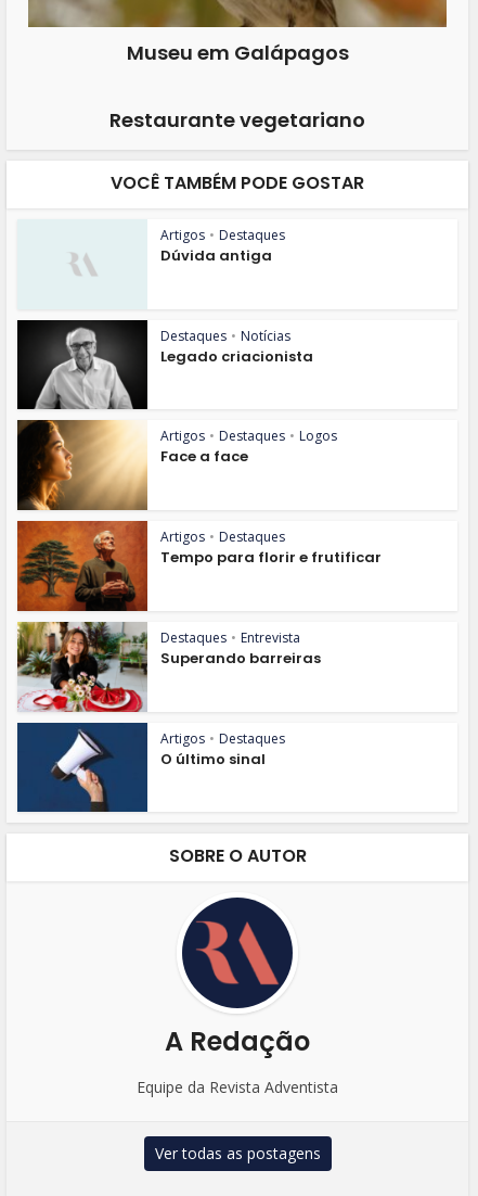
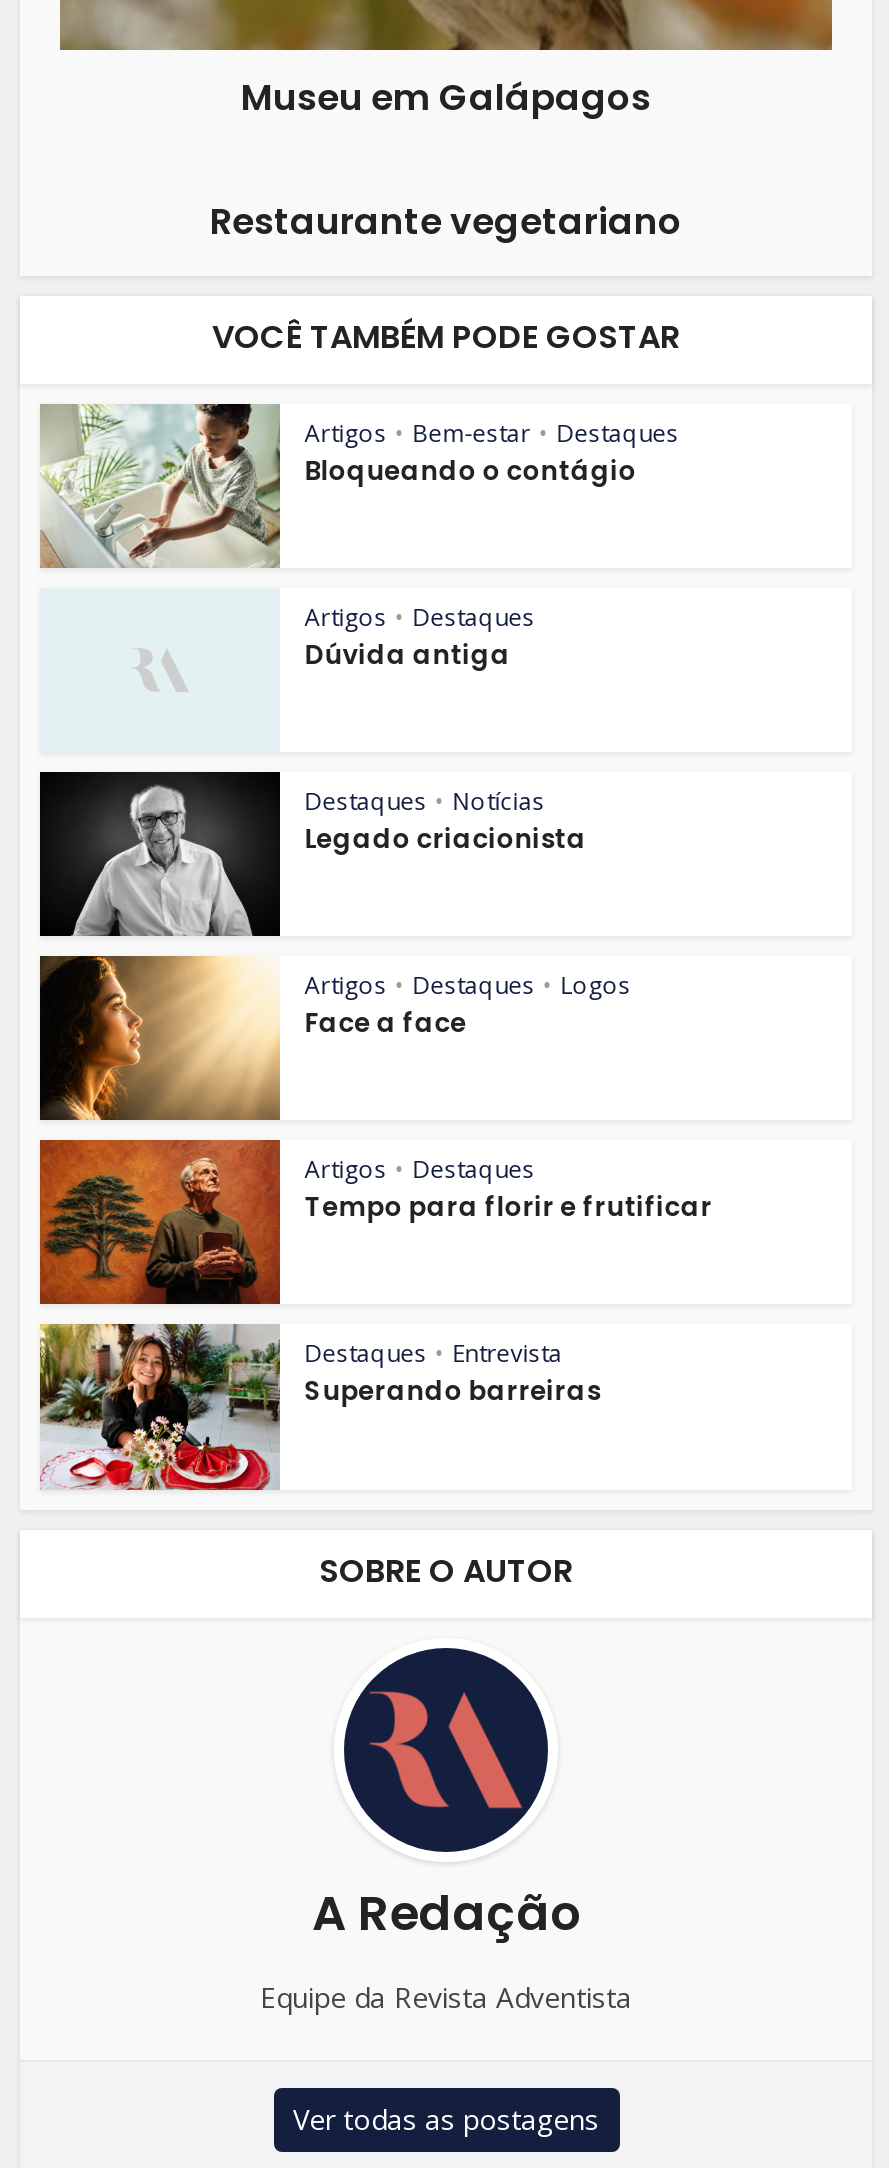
none -> [38,402,678,570] [image] | Artigos • Bem-estar • Destaques | Bloqueando o contágio
moved [18,226,382,669] -> [42,600,712,1411]: [image] | Artigos • Destaques | Dúvida antiga | ... | Destaques • Entrevista | Superando barreiras
[16,722,285,813] [image] | Artigos • Destaques | O último sinal -> none

